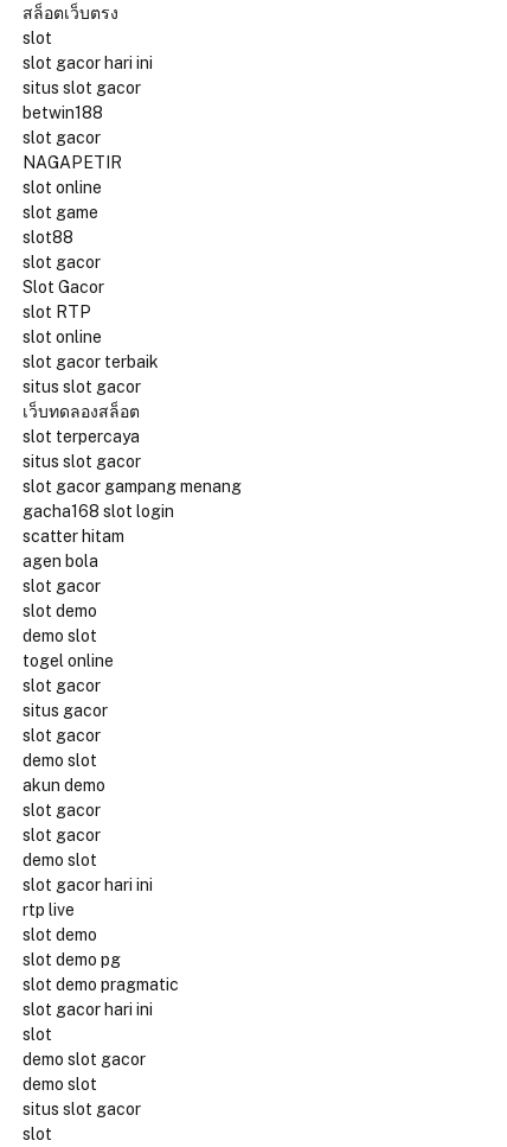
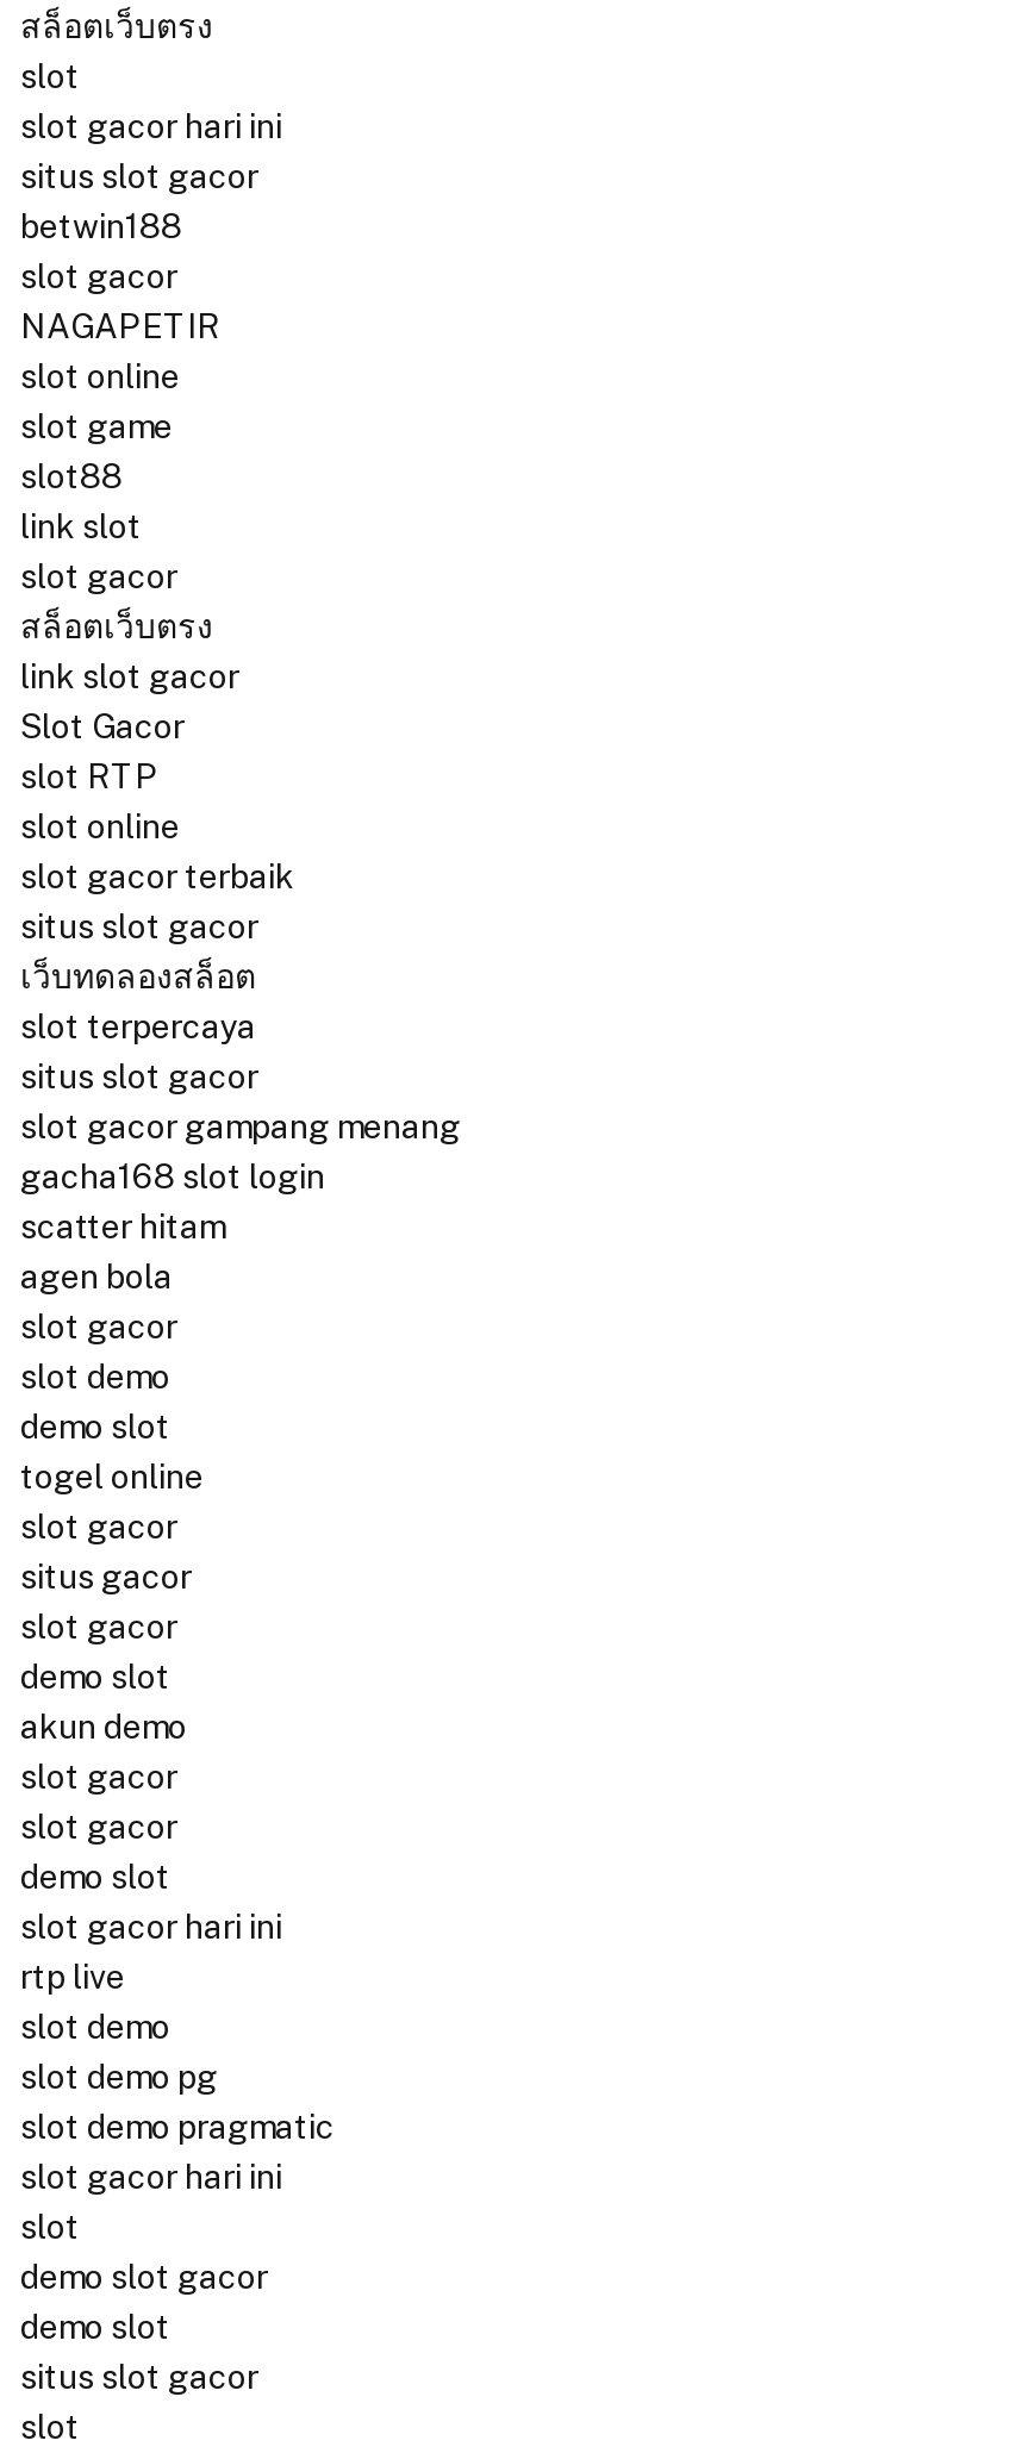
none -> [20,506,142,544] link slot
none -> [20,606,239,694] สล็อตเว็บตรง | link slot gacor

